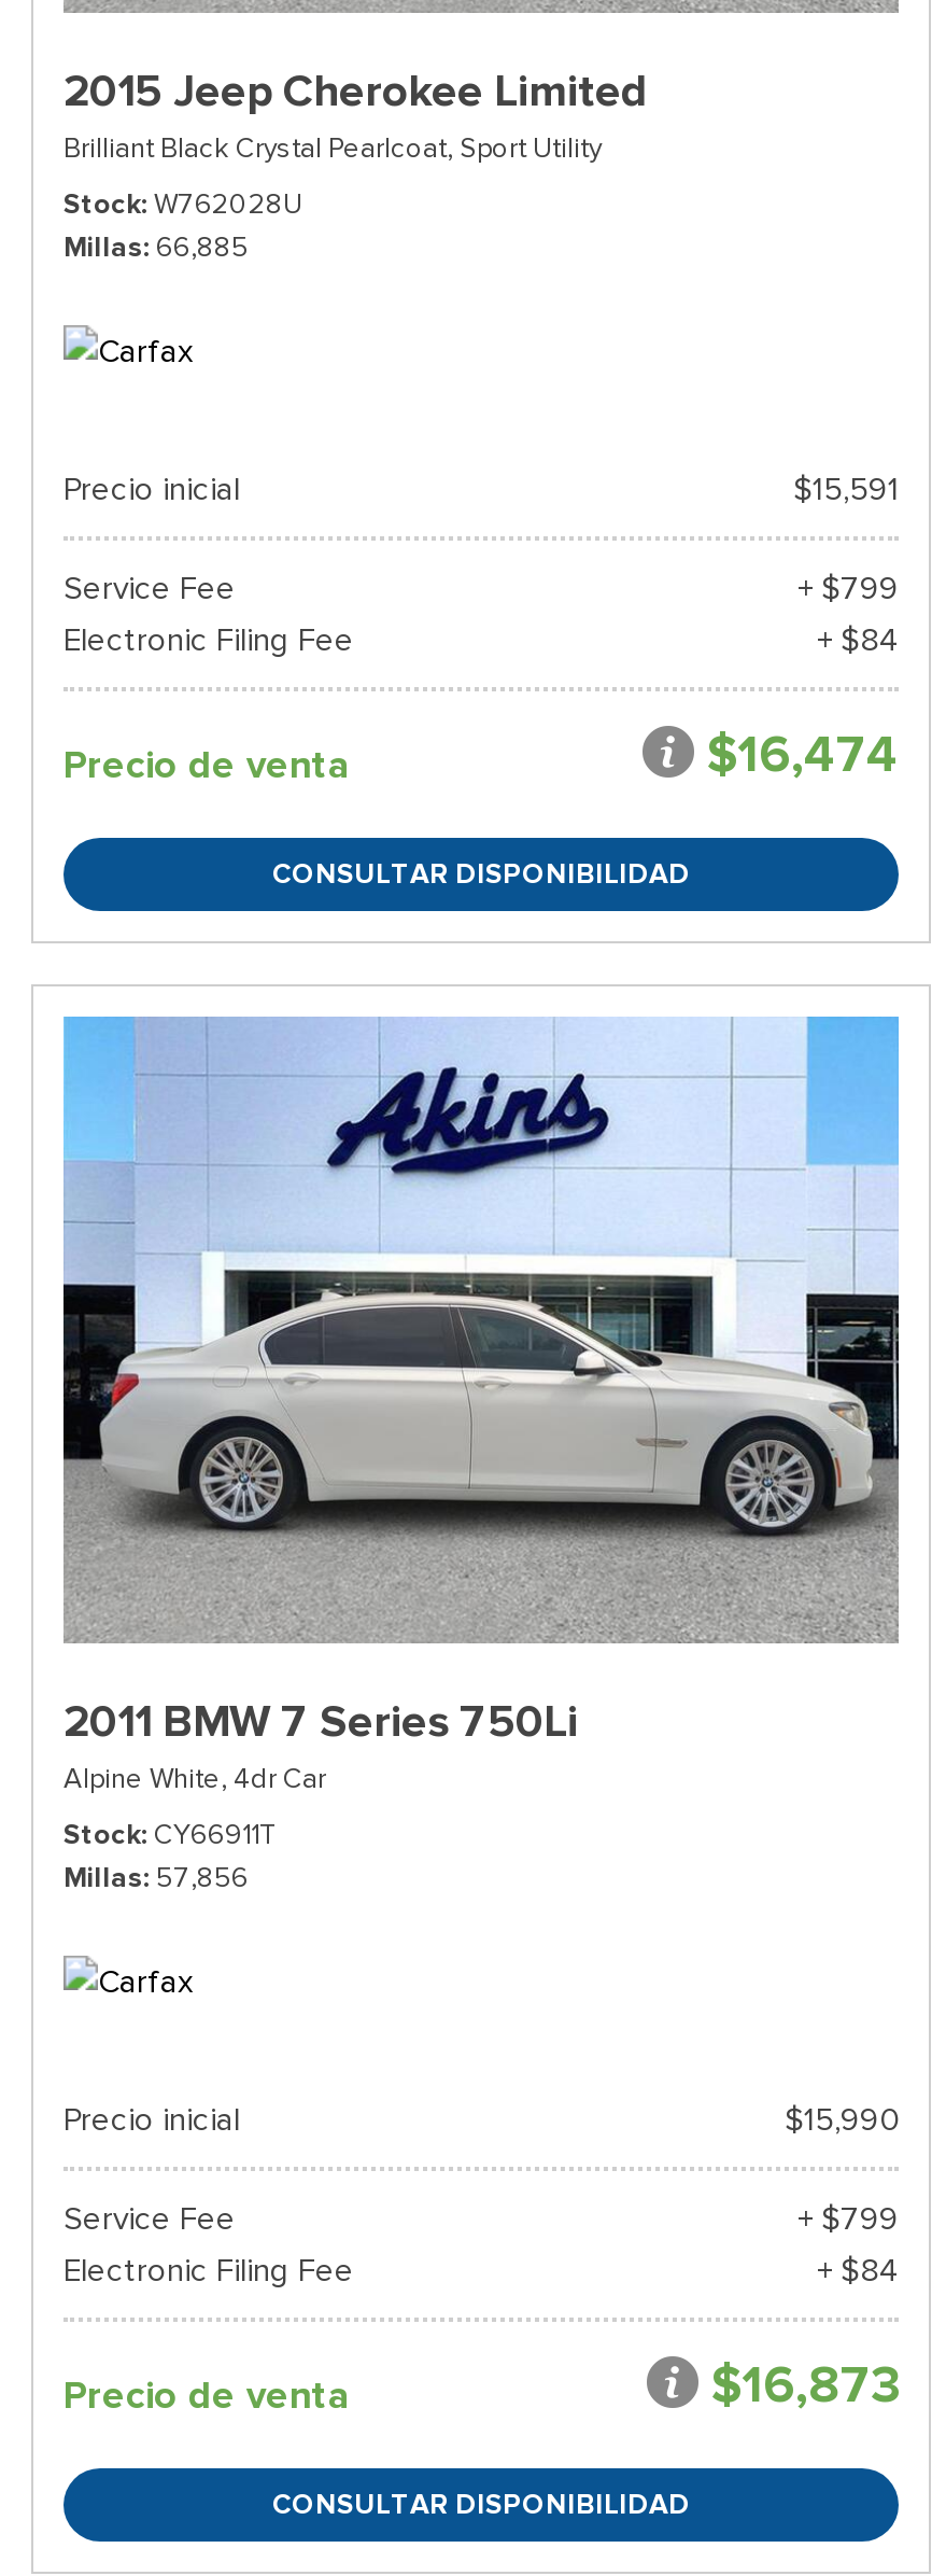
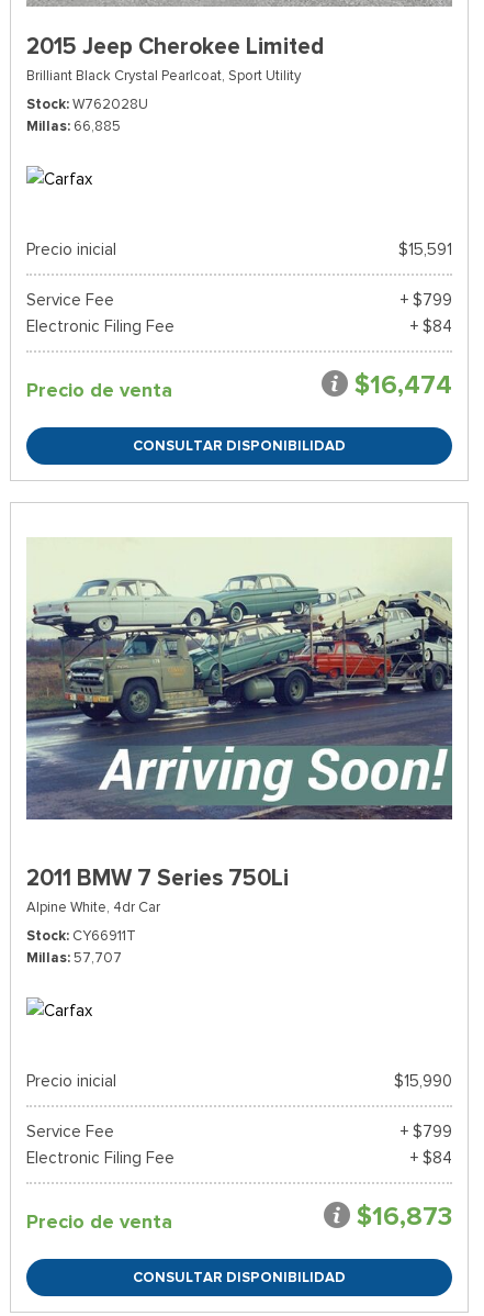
[61,1014,901,1646] [image] -> [25,518,453,838] [image]
[63,1859,249,1895] Millas 57,856 -> [26,948,122,967] Millas 57,707

